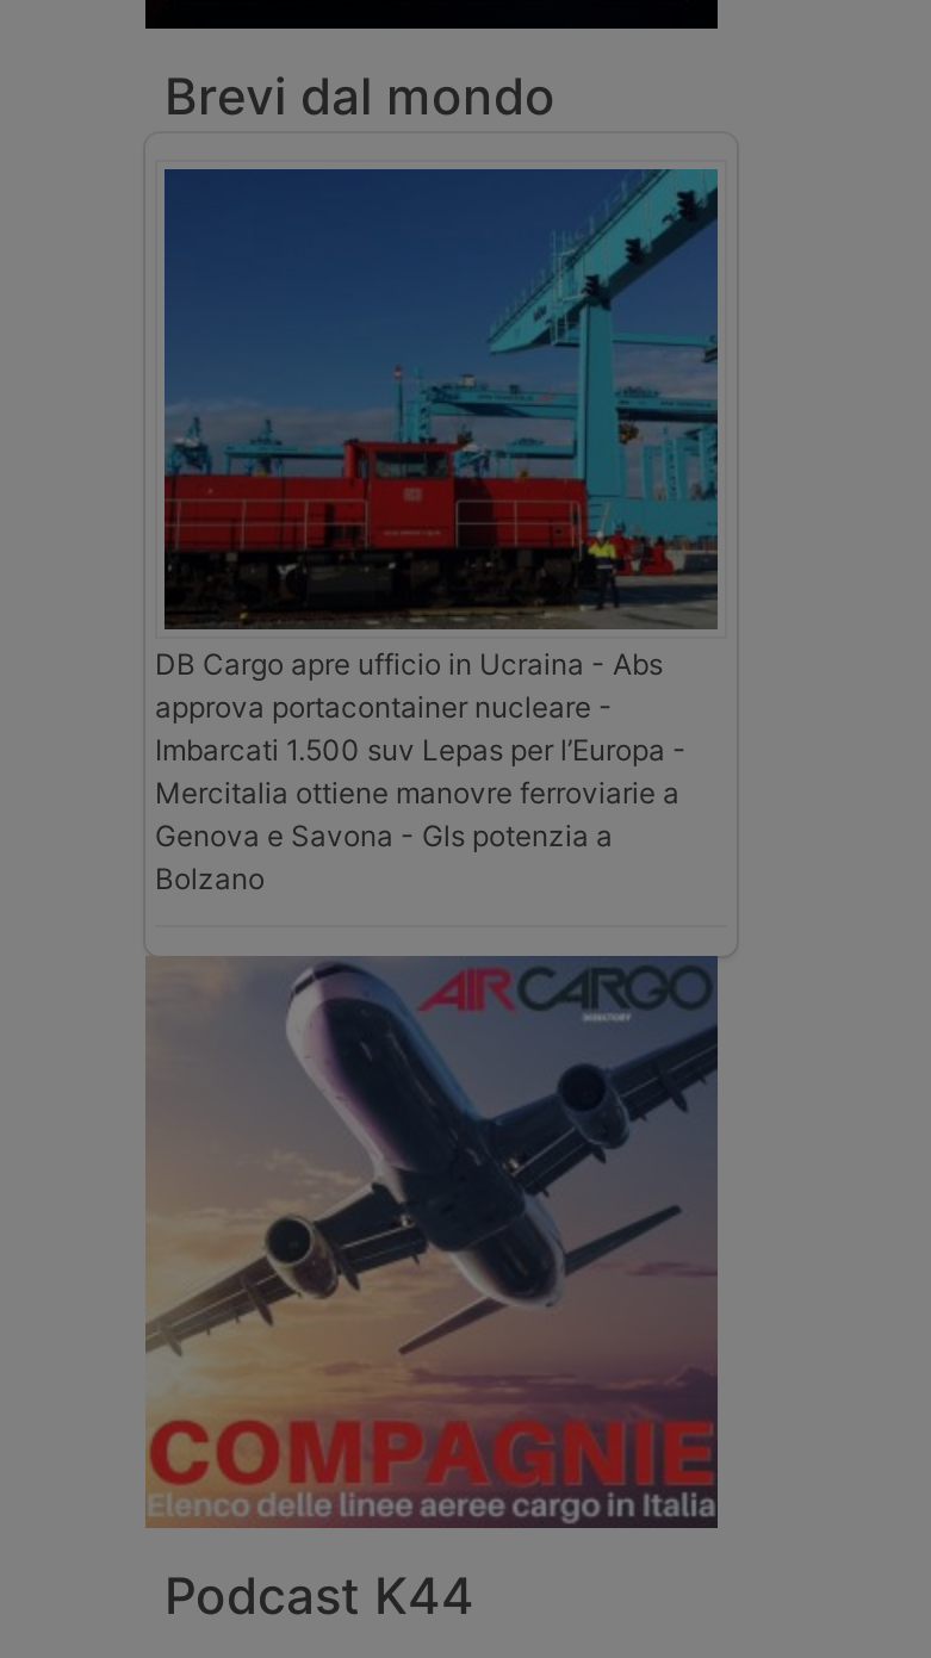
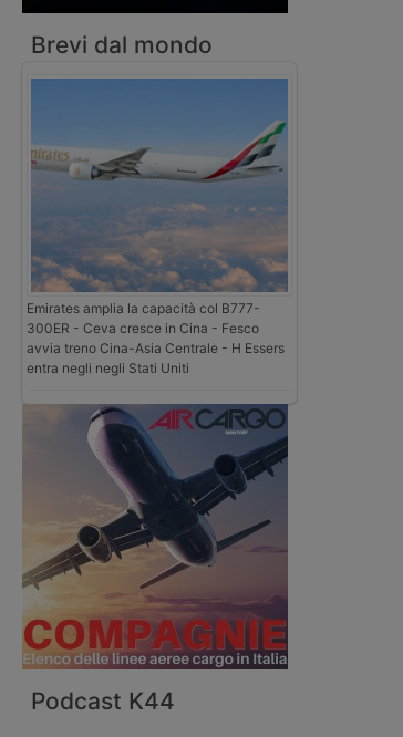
[155,167,720,896] [image] | DB Cargo apre ufficio in Ucraina - Abs | approva portacontainer nucleare - | Imbarcati 1.500 suv Lepas per l’Europa - | Mercitalia ottiene manovre ferroviarie a | Genova e Savona - Gls potenzia a | Bolzano -> [27,79,288,376] [image] | Emirates amplia la capacità col B777- | 300ER - Ceva cresce in Cina - Fesco | avvia treno Cina-Asia Centrale - H Essers | entra negli negli Stati Uniti

